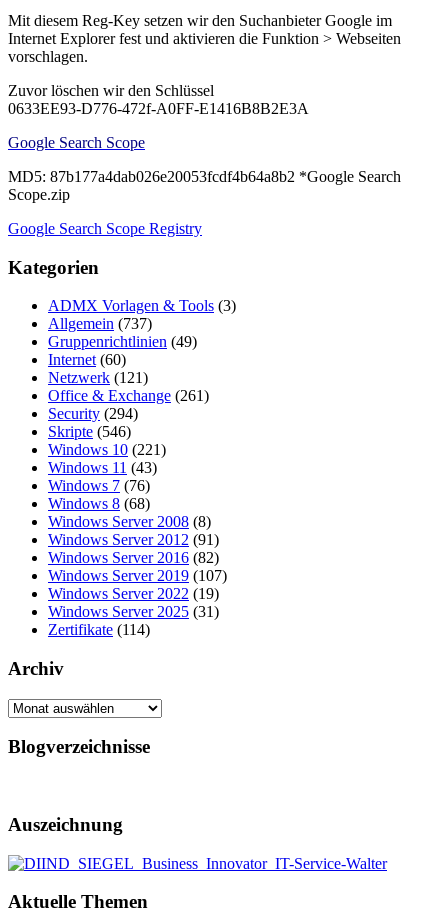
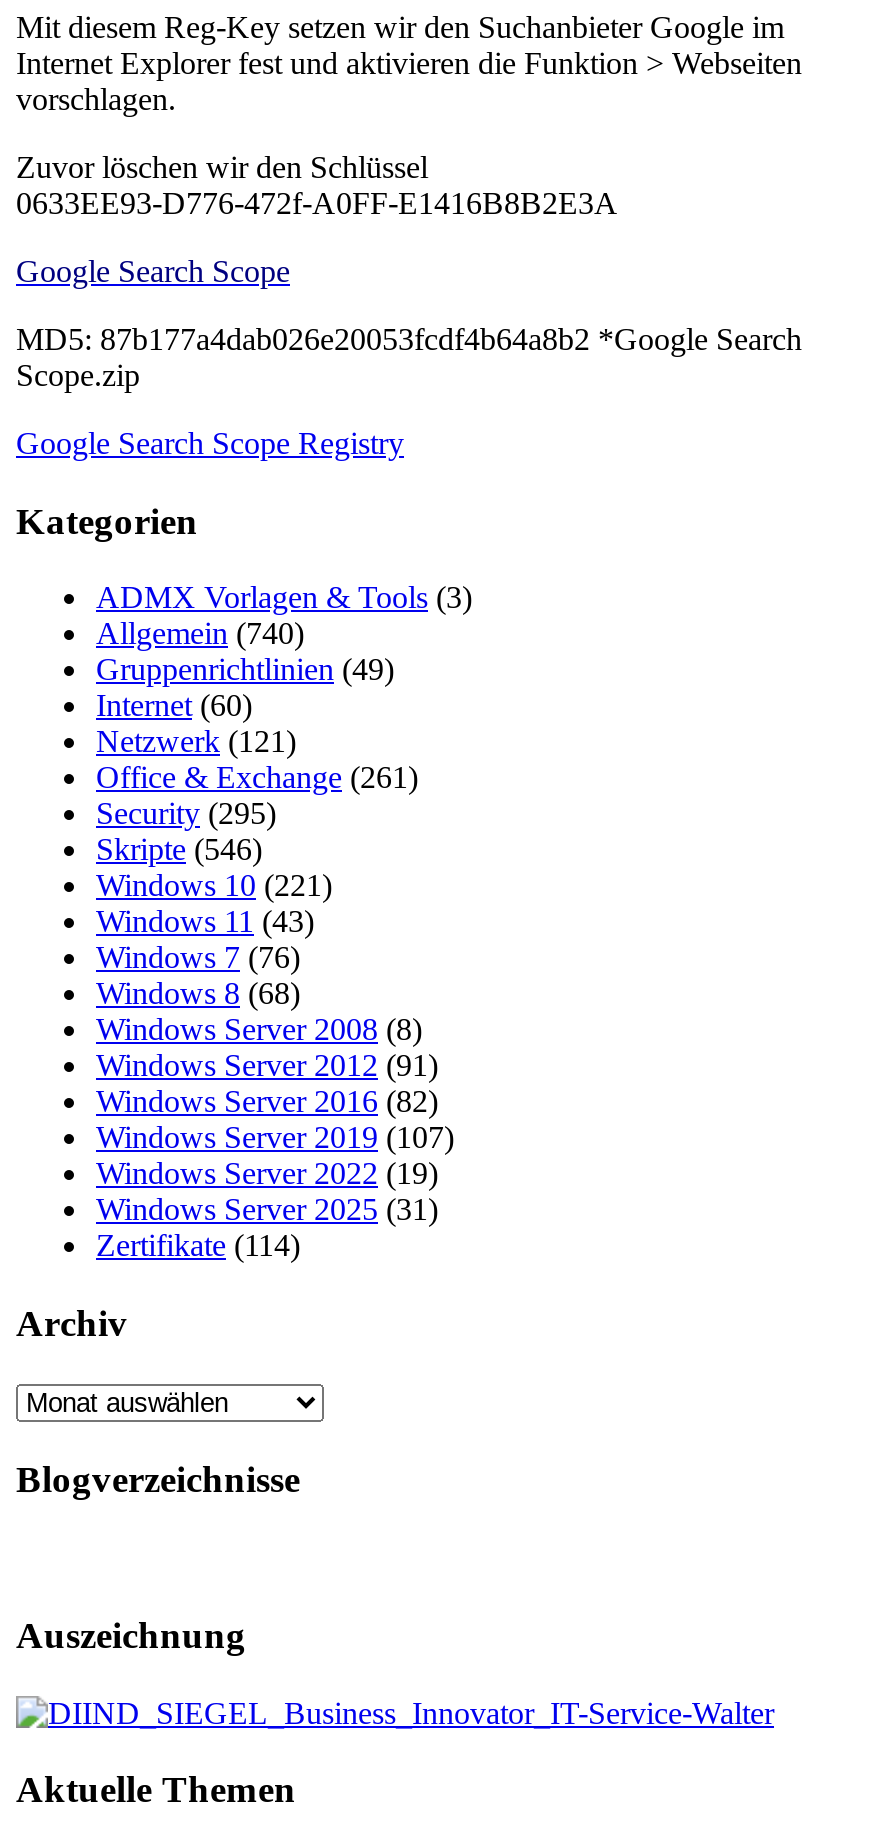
[48,315,152,332] Allgemein (737) -> [96,616,304,650] Allgemein (740)
[48,405,138,422] Security (294) -> [96,796,276,830] Security (295)

